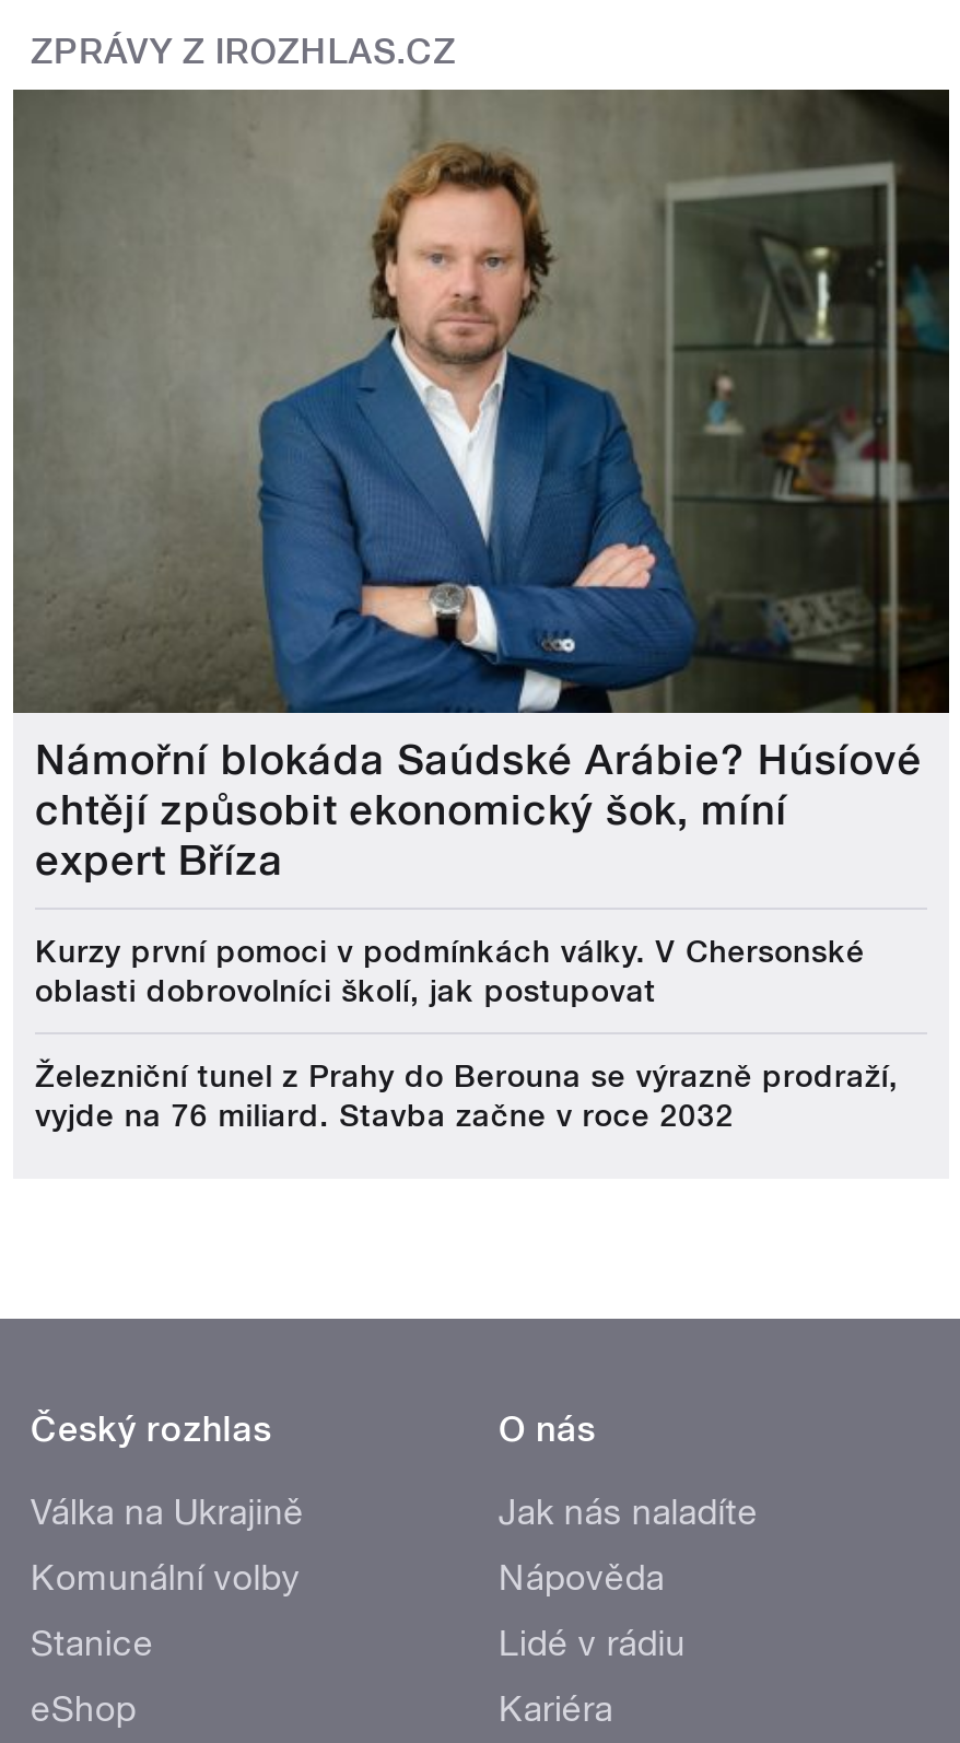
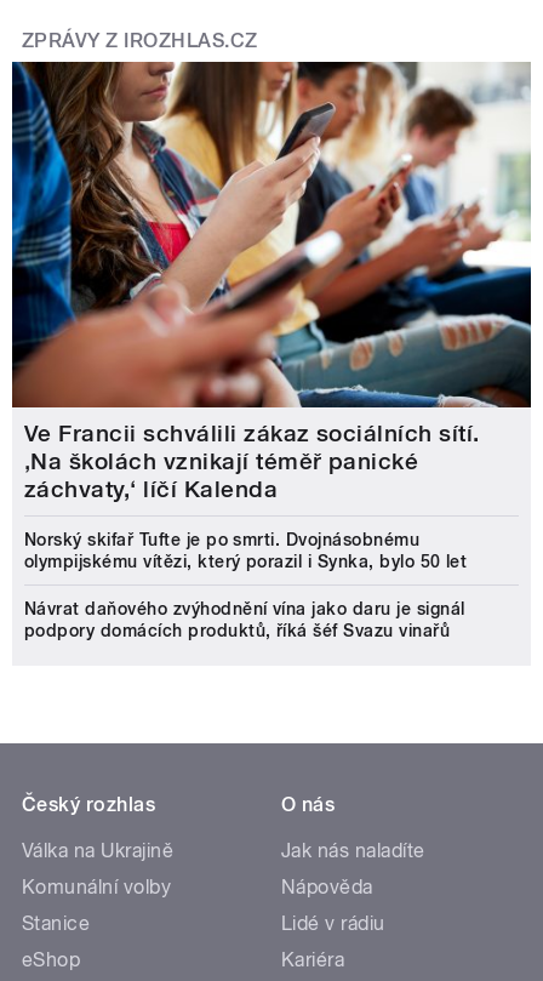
[11,87,951,886] [image] | Námořní blokáda Saúdské Arábie? Húsíové | chtějí způsobit ekonomický šok, míní | expert Bříza -> [11,61,532,504] [image] | Ve Francii schválili zákaz sociálních sítí. | ‚Na školách vznikají téměř panické | záchvaty,‘ líčí Kalenda
[35,934,865,1009] Kurzy první pomoci v podmínkách války. V Chersonské | oblasti dobrovolníci školí, jak postupovat -> [24,530,467,572] Norský skifař Tufte je po smrti. Dvojnásobnému | olympijskému vítězi, který porazil i Synka, bylo 50 let
[35,1059,899,1133] Železniční tunel z Prahy do Berouna se výrazně prodraží, | vyjde na 76 miliard. Stavba začne v roce 2032 -> [24,599,465,641] Návrat daňového zvýhodnění vína jako daru je signál | podpory domácích produktů, říká šéf Svazu vinařů

